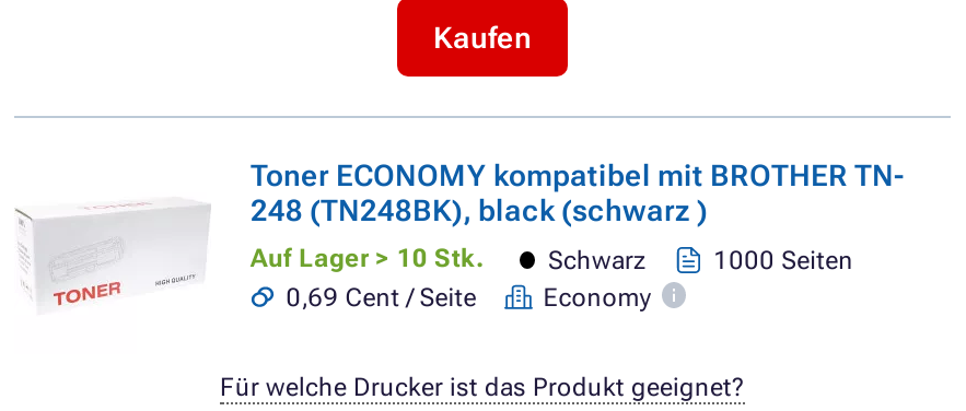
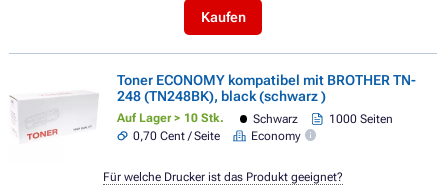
[286,282,476,313] 0,69 Cent / Seite -> [133,129,220,143] 0,70 Cent / Seite

